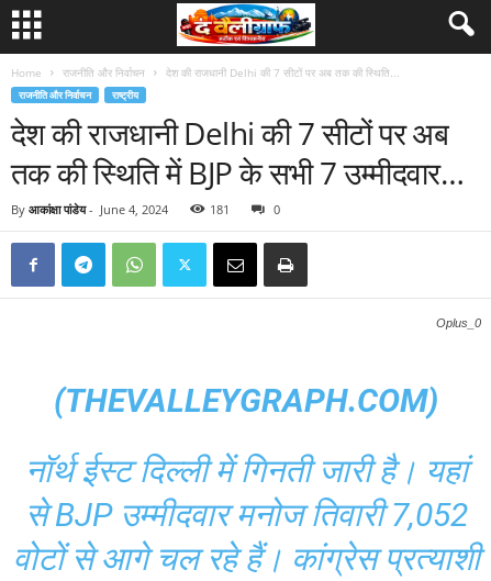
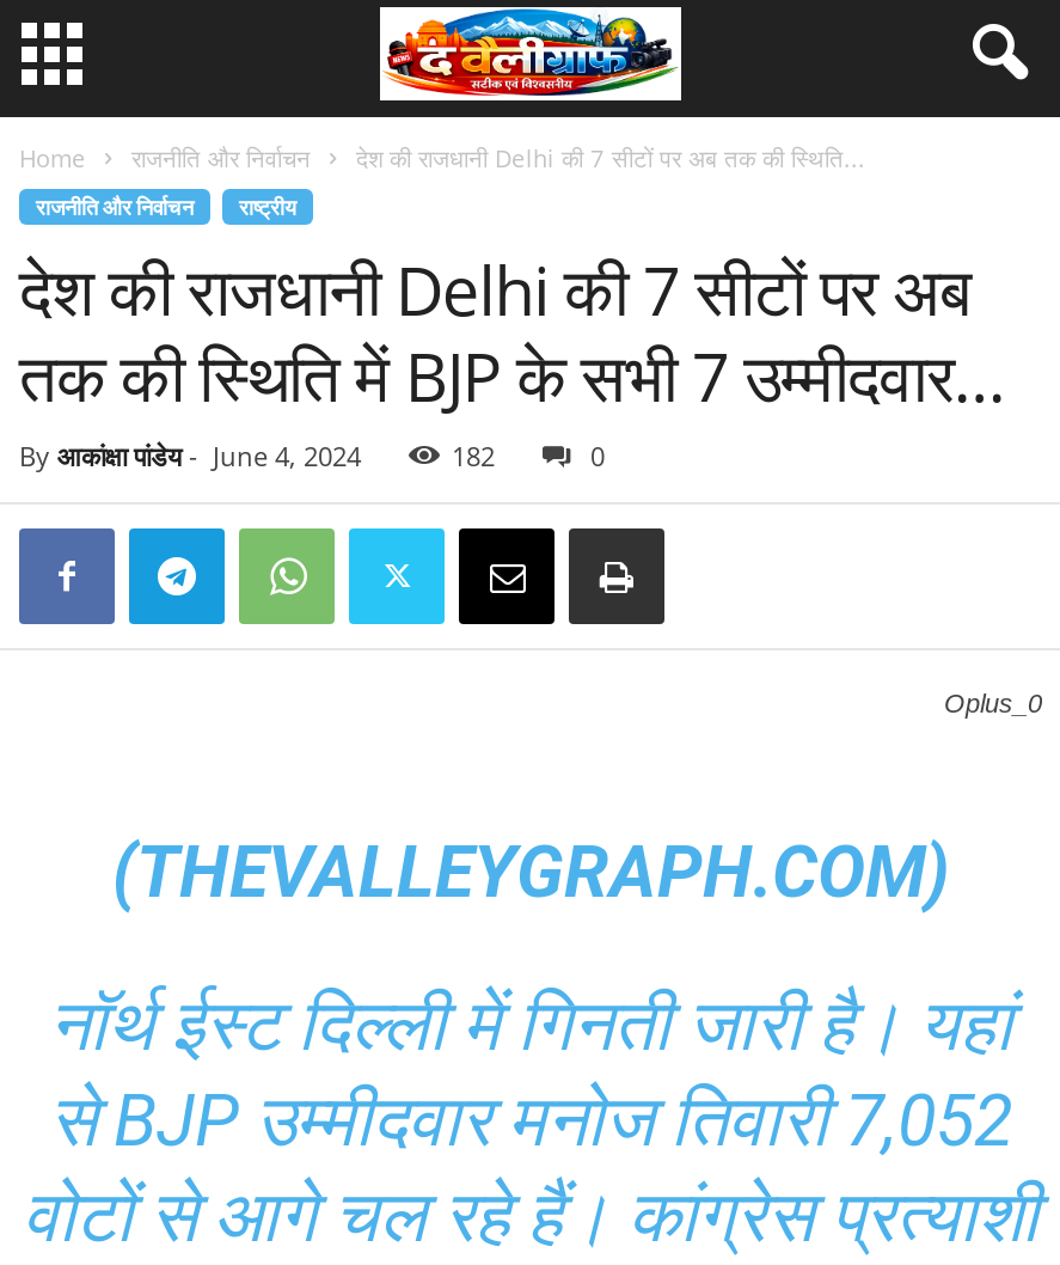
[210,201,230,217] 181 -> [452,438,495,473] 182

